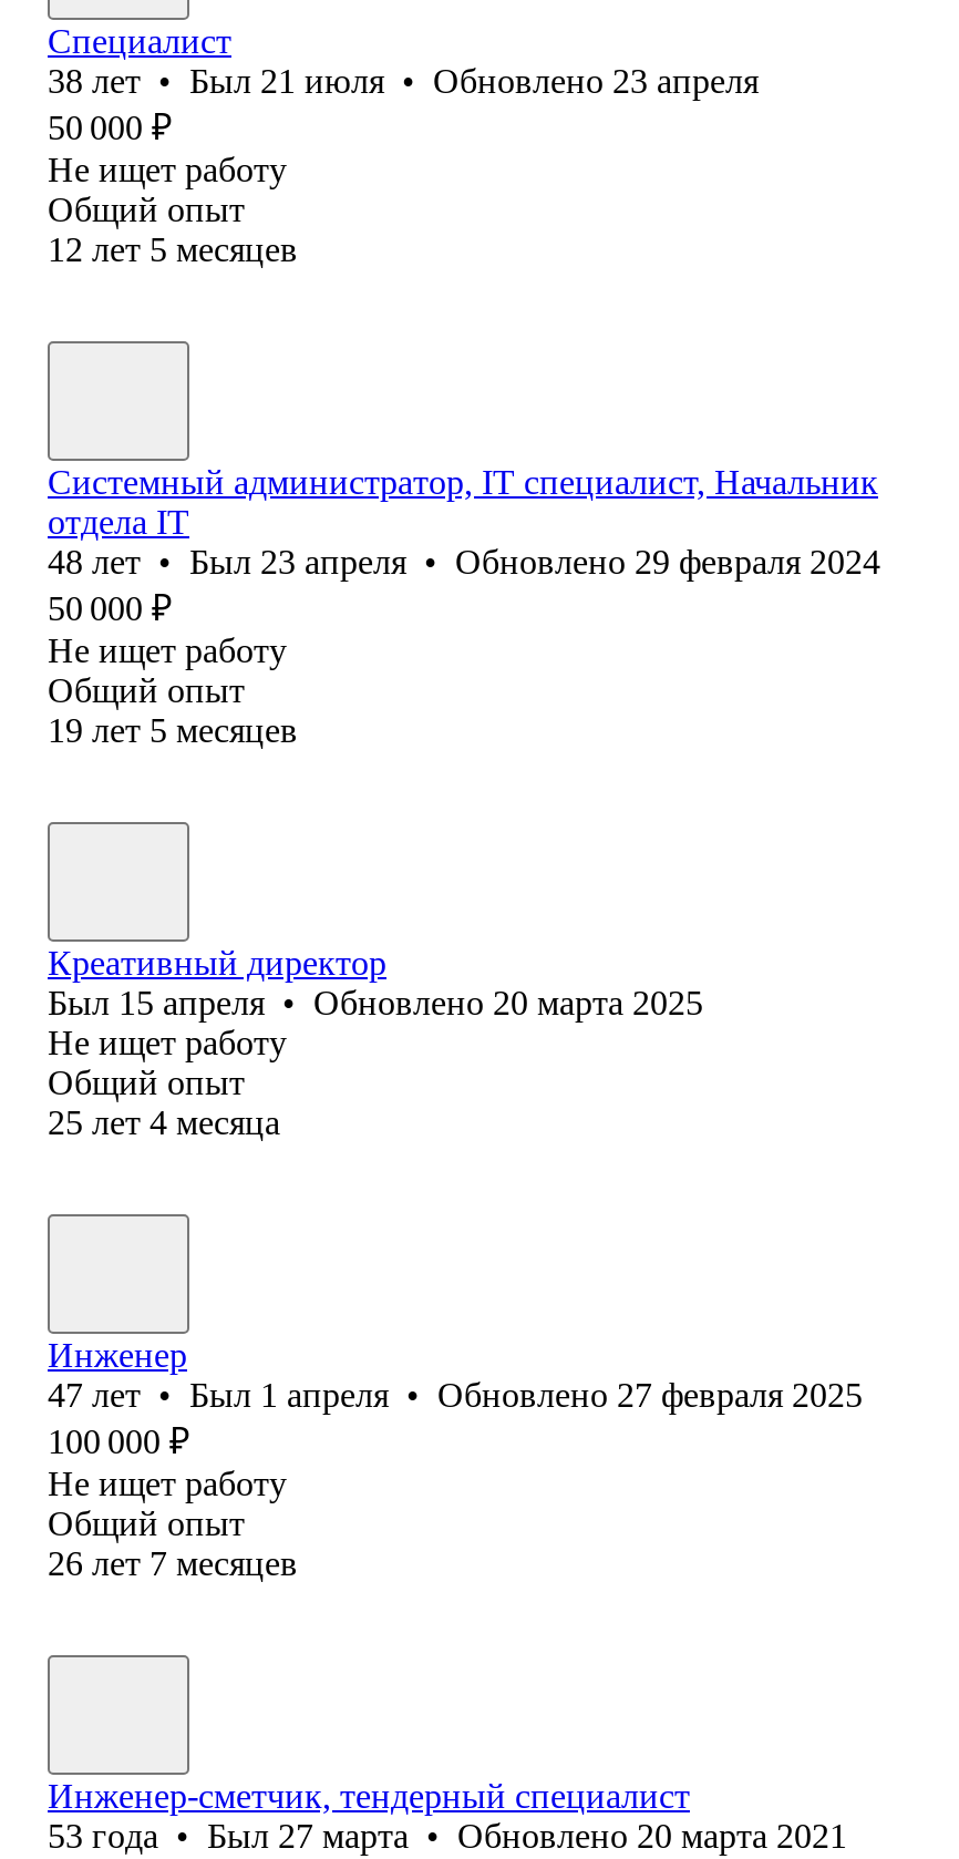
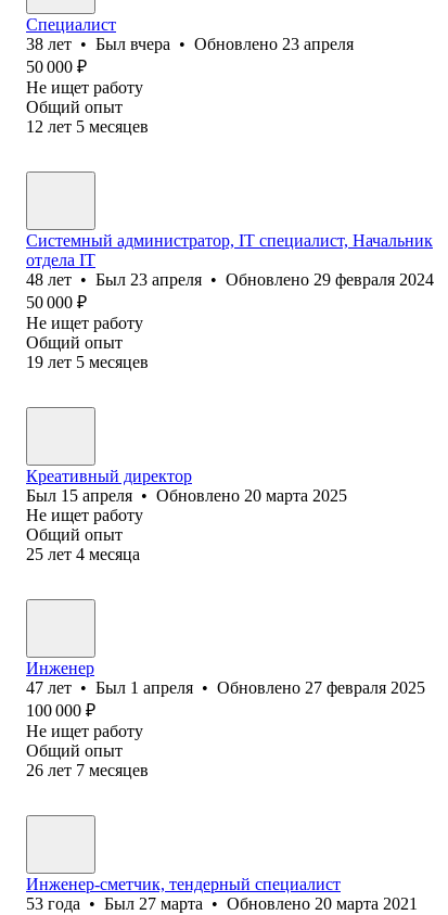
[48,62,759,99] 38 лет • Был 21 июля • Обновлено 23 апреля -> [26,35,354,53] 38 лет • Был вчера • Обновлено 23 апреля

